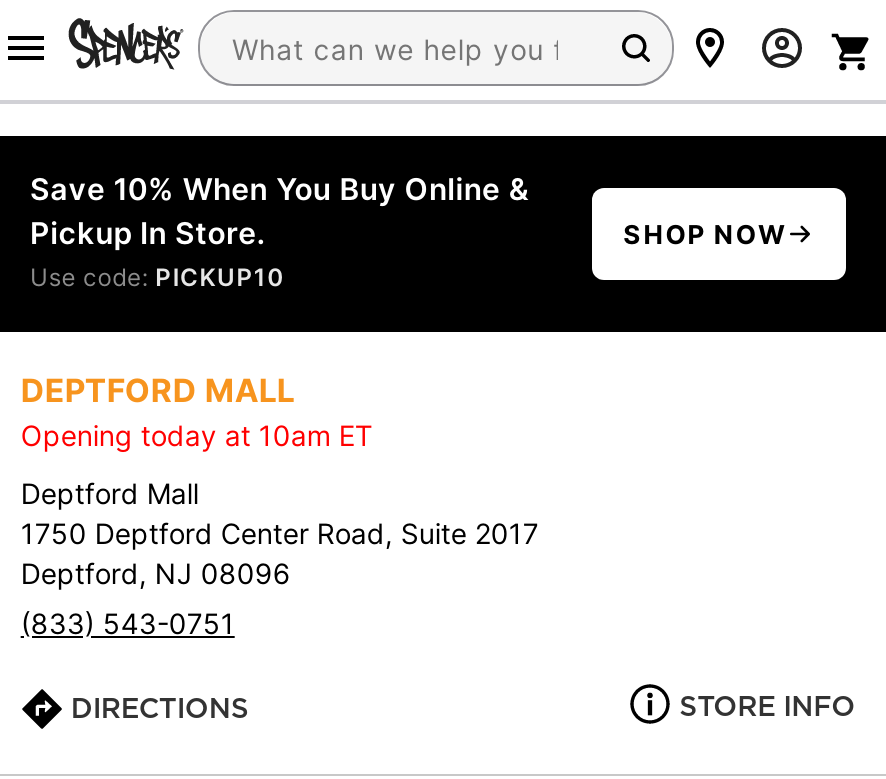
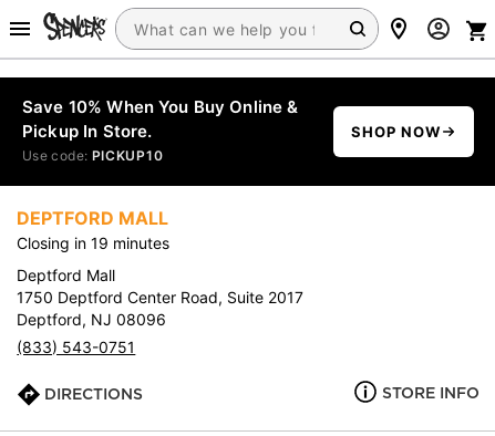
[21,418,373,452] Opening today at 10am ET -> [17,233,170,252] Closing in 19 minutes

